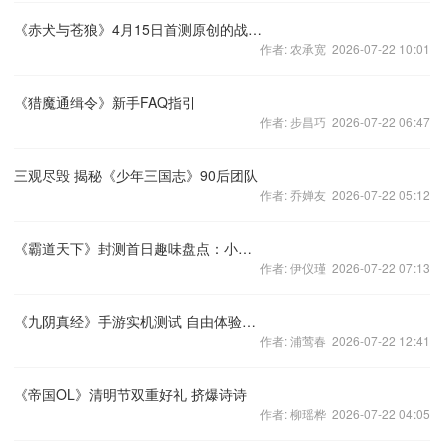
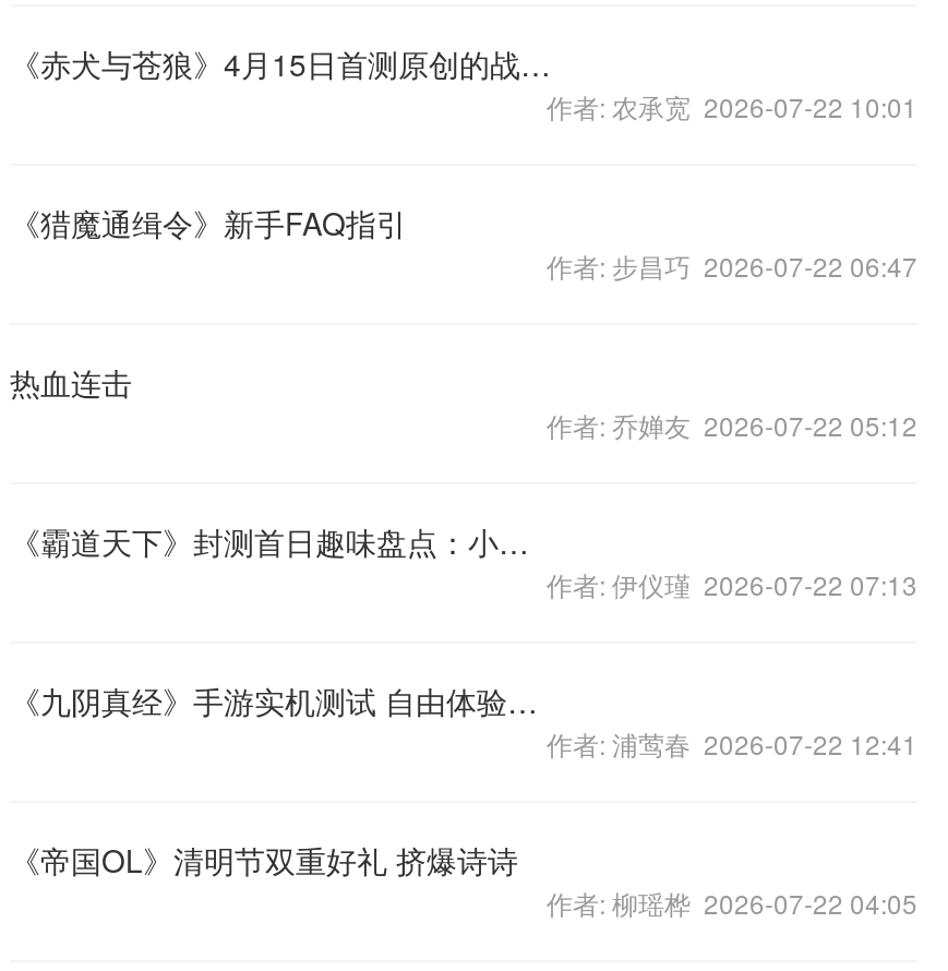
[14,165,258,185] 三观尽毁 揭秘《少年三国志》90后团队 -> [10,360,132,404] 热血连击

